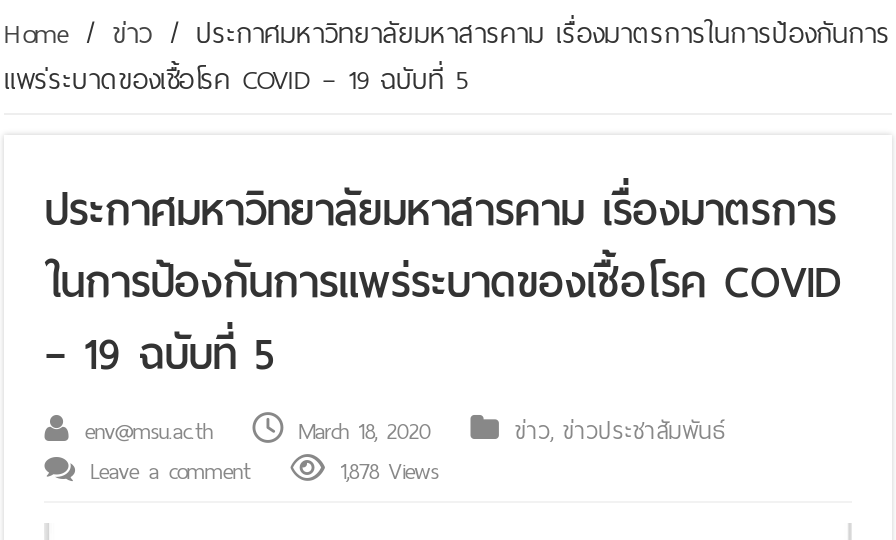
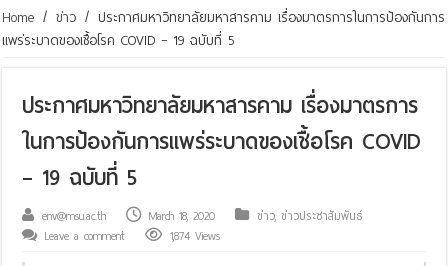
[340,451,438,491] 1,878 Views -> [170,226,220,246] 1,874 Views

